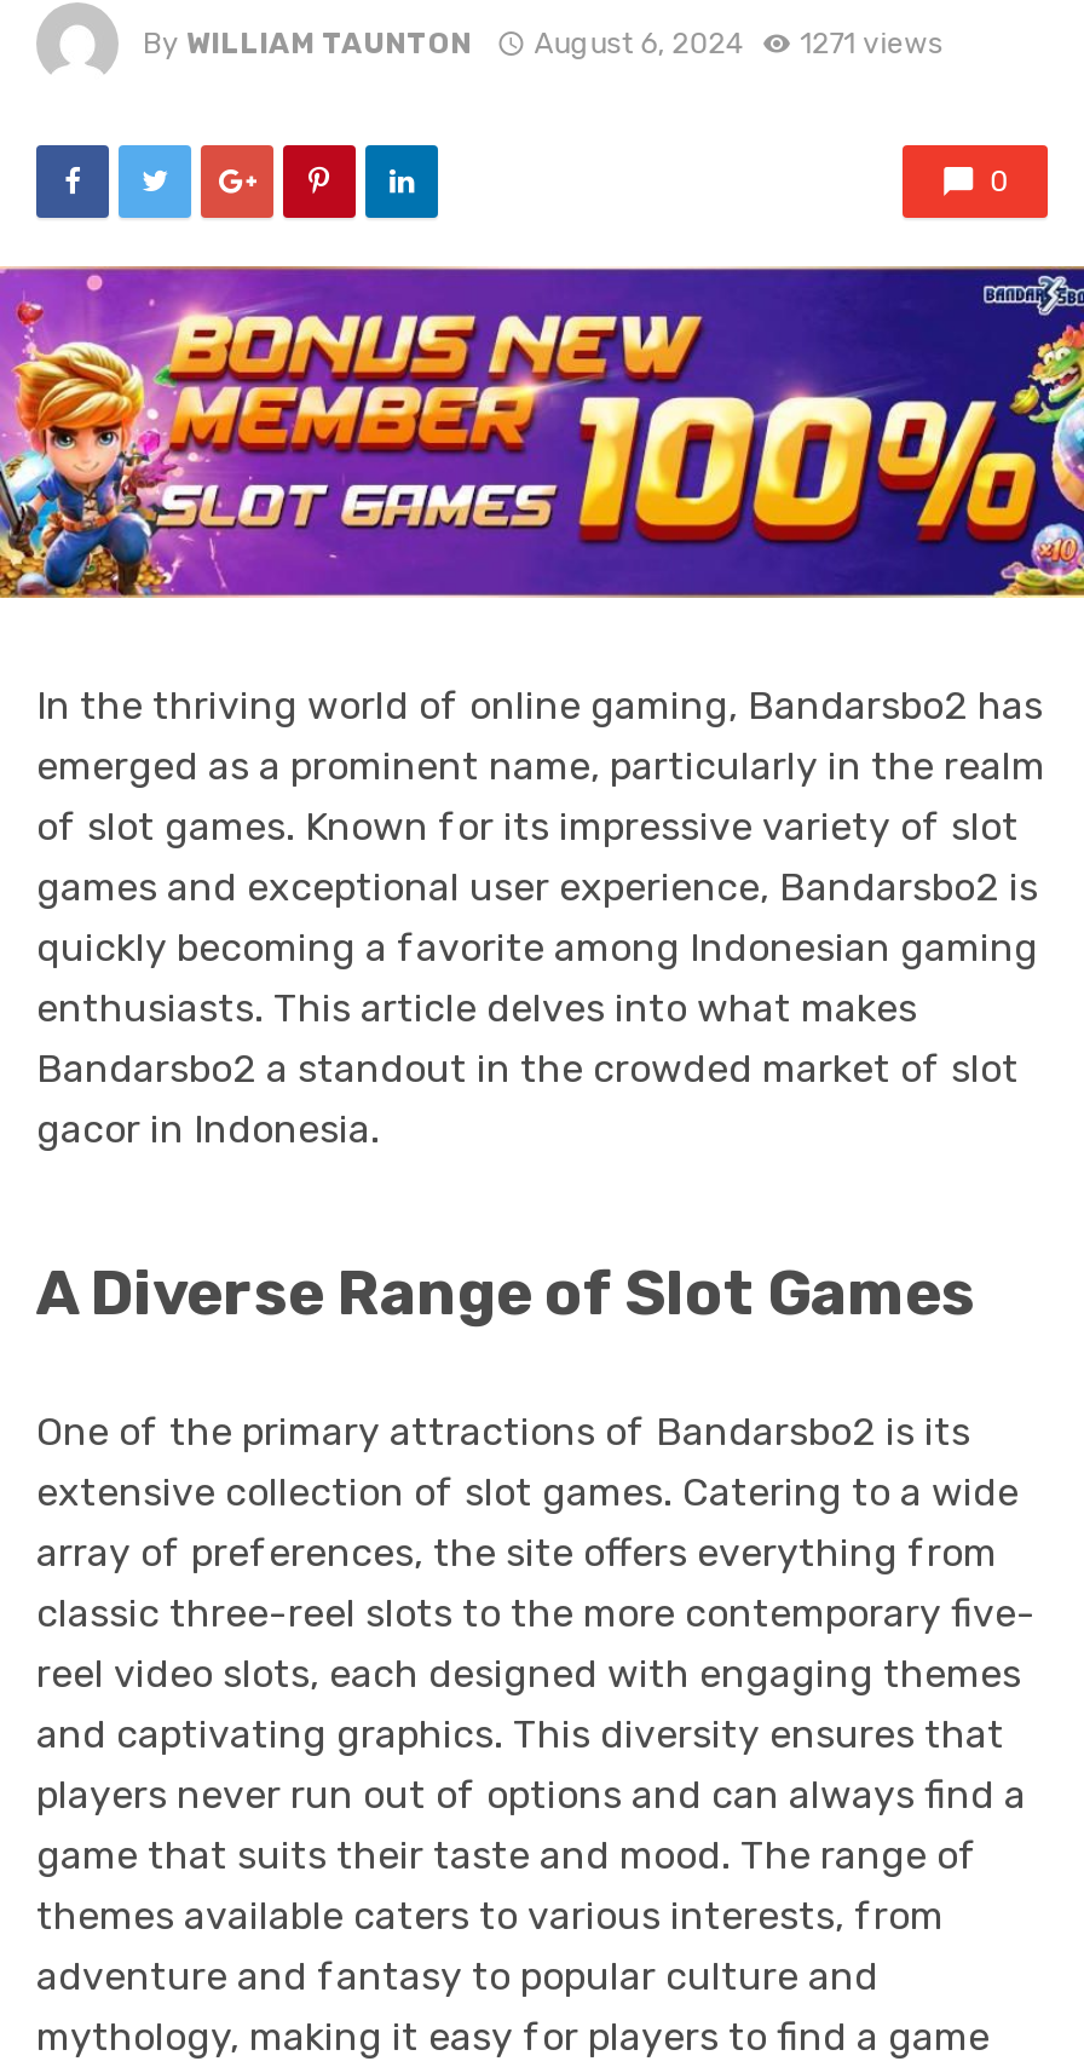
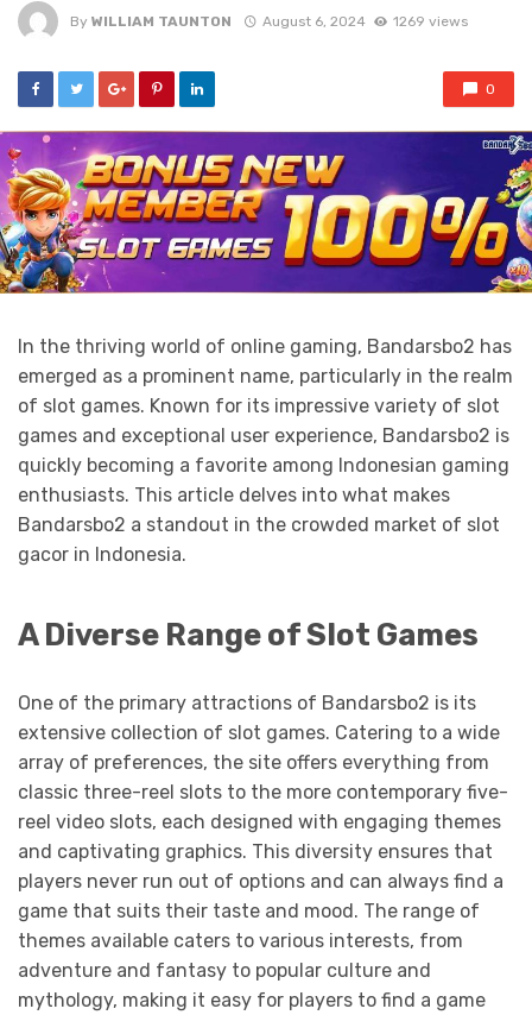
[143,26,943,60] By WILLIAM TAUNTON August 6, 2024 1271 views -> [70,13,467,29] By WILLIAM TAUNTON August 6, 2024 1269 views

